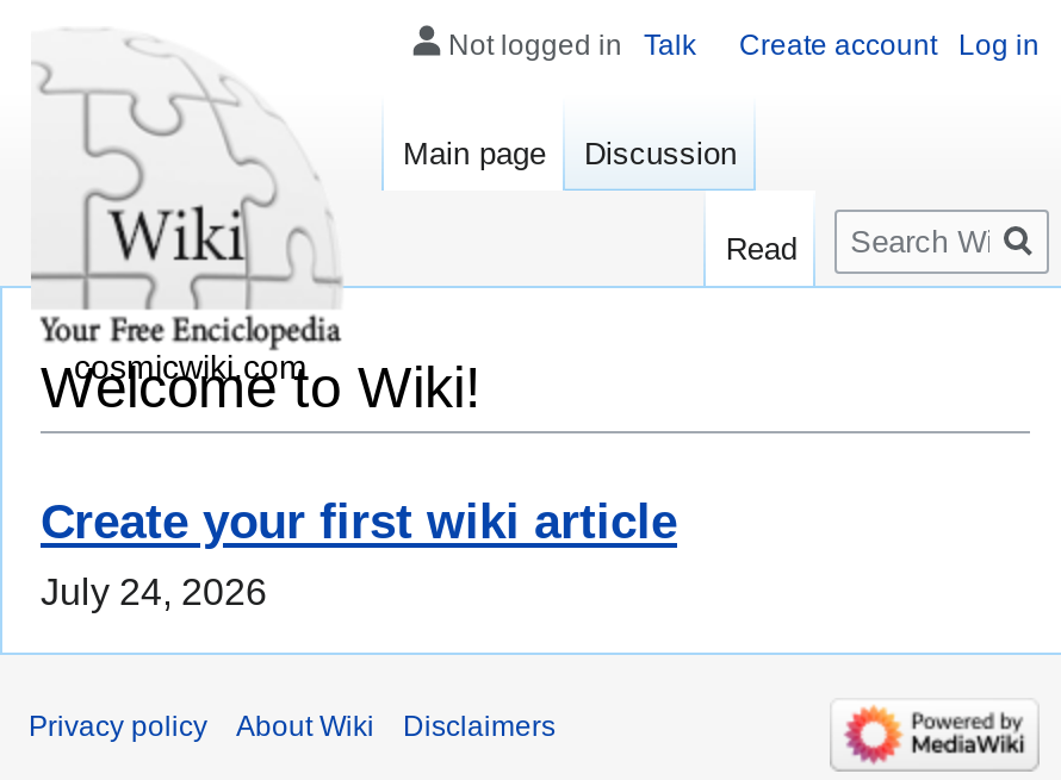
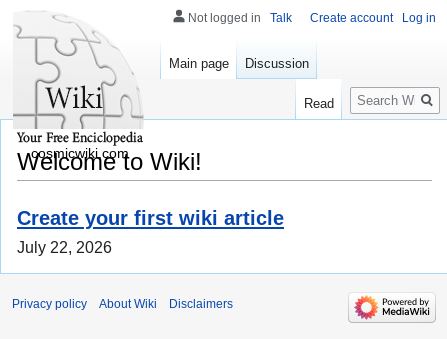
[41,572,267,613] July 24, 2026 -> [17,239,112,256] July 22, 2026

